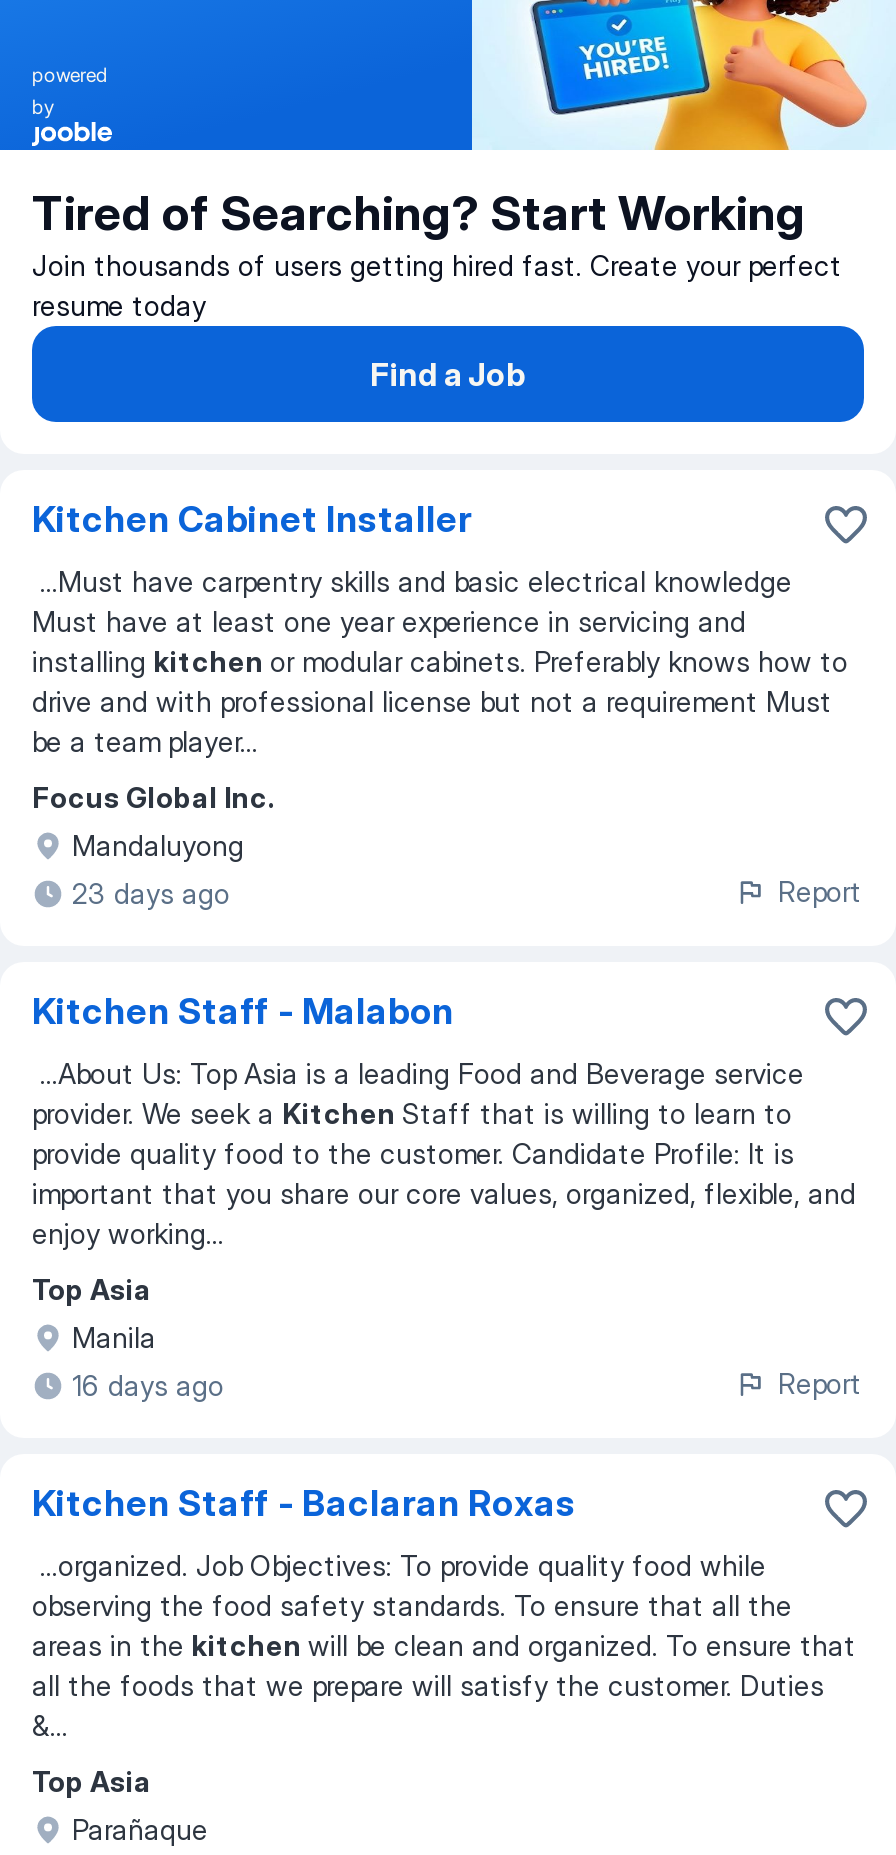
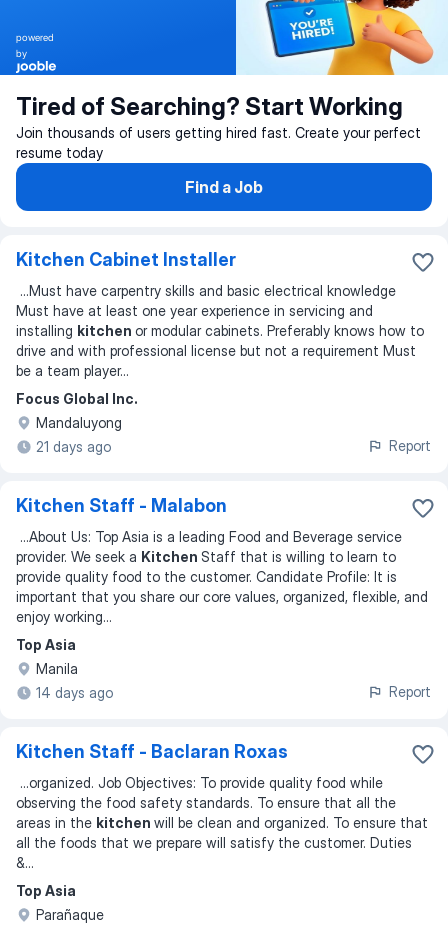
[72,876,230,910] 23 days ago -> [36,438,111,455] 21 days ago
[72,1368,224,1402] 16 days ago -> [36,684,113,701] 14 days ago

